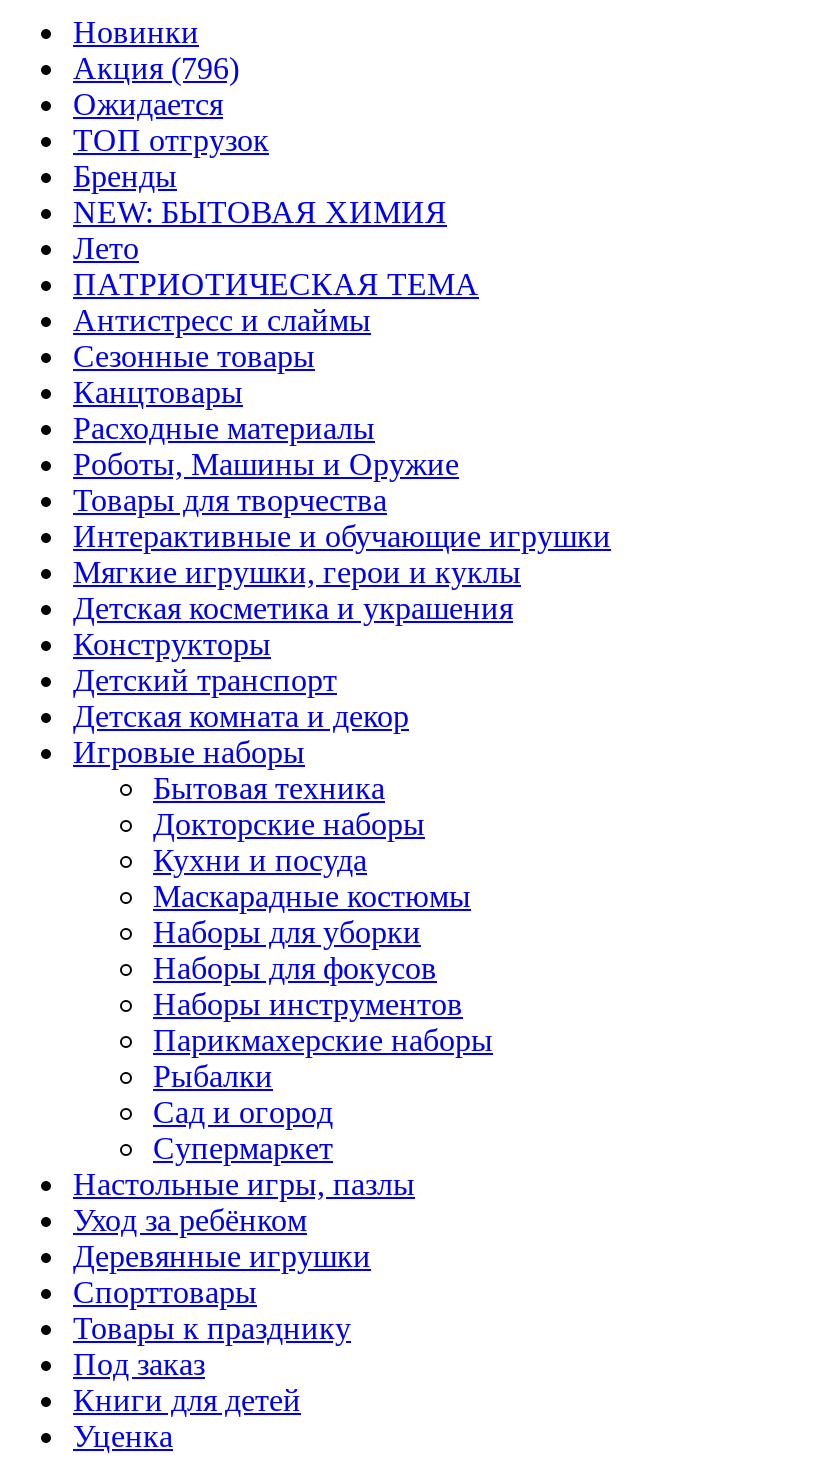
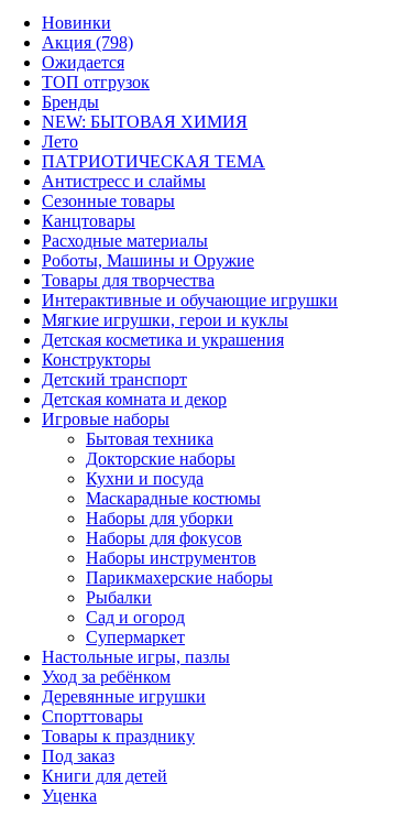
[73,51,239,85] Акция (796) -> [42,33,133,52] Акция (798)

